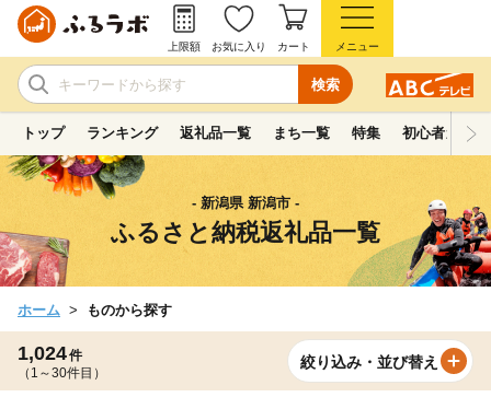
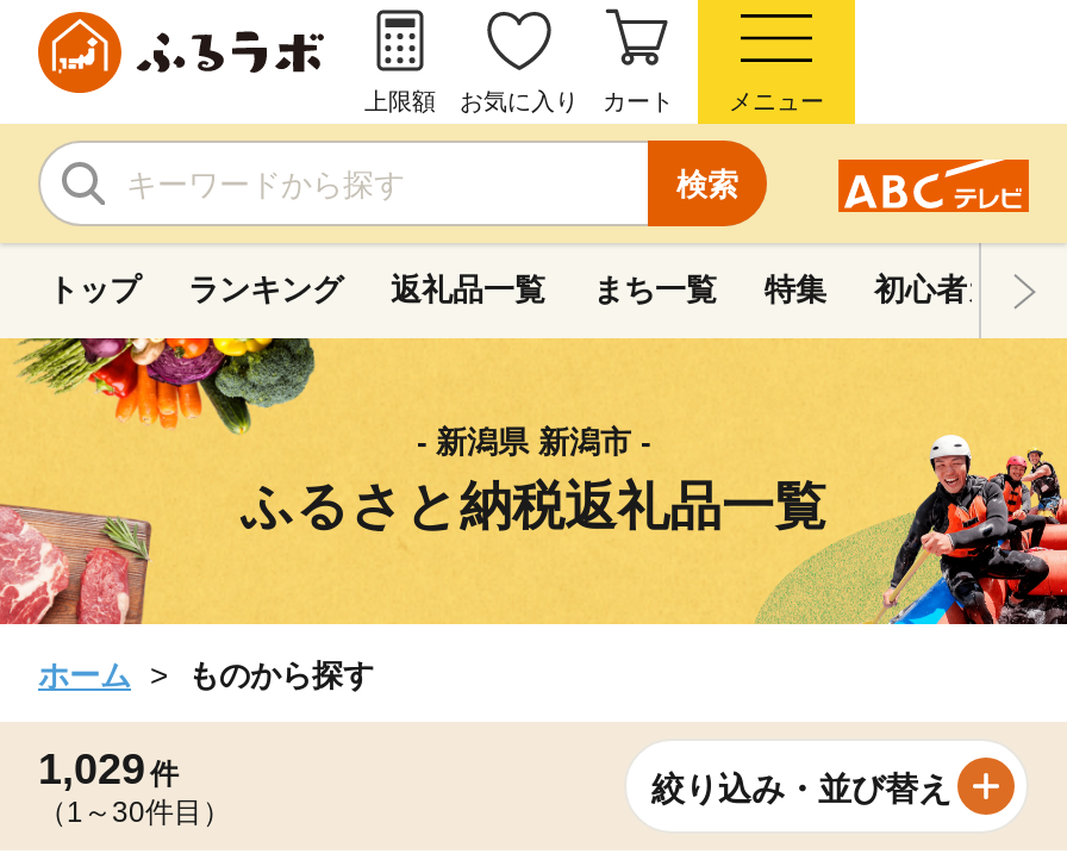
[18,342,82,364] 1,024 件 -> [38,746,179,793] 1,029 件

